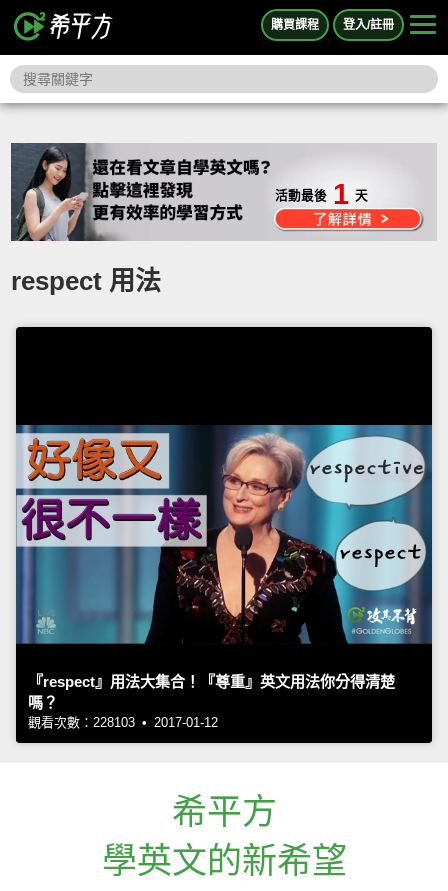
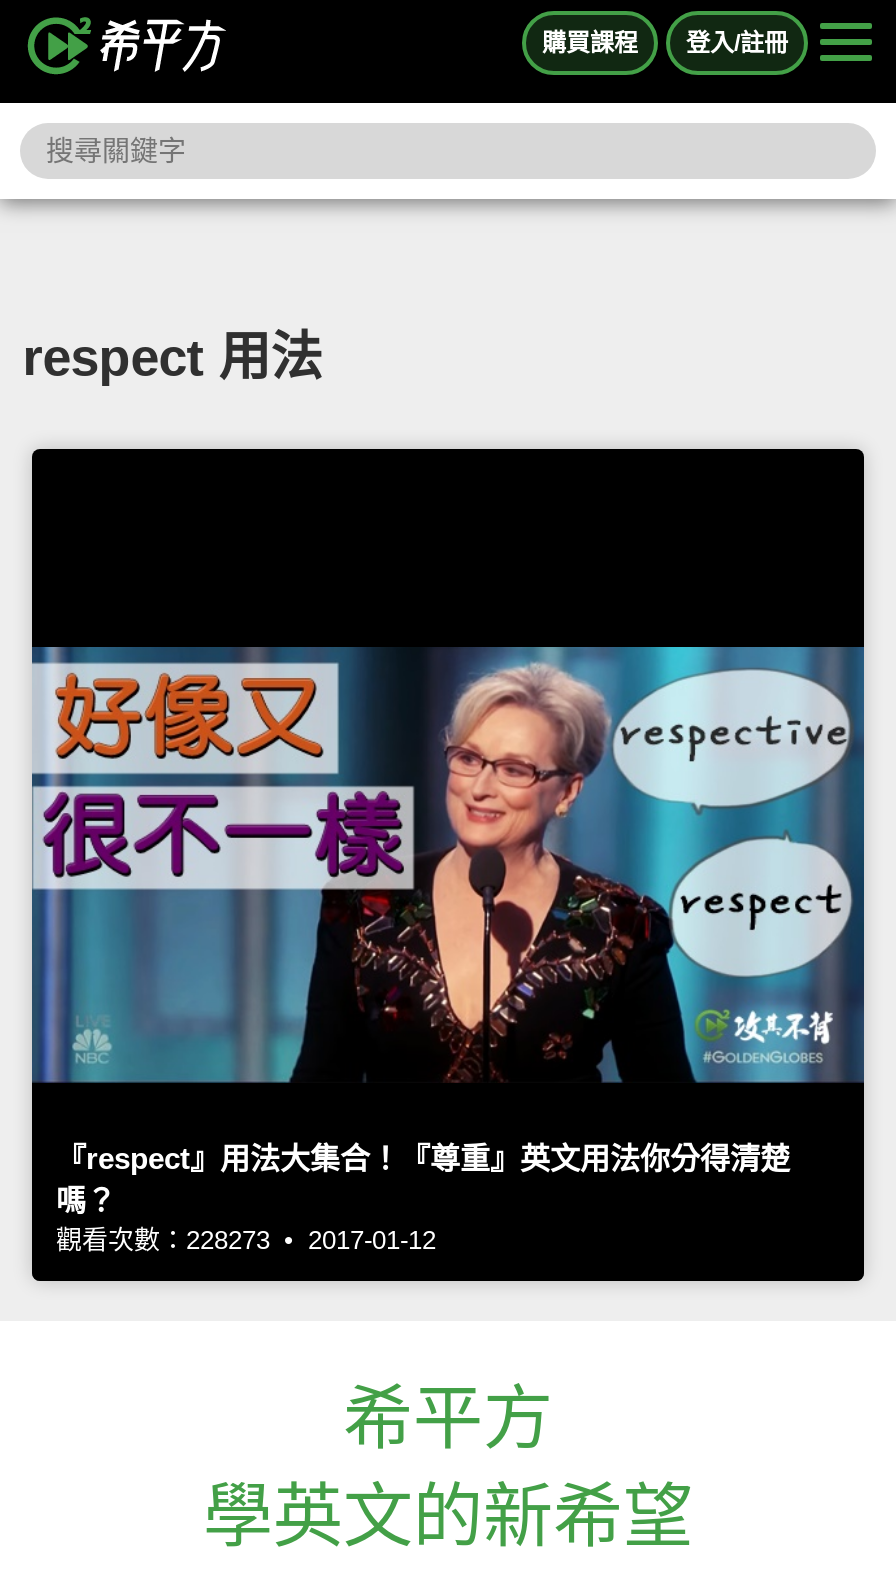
[275,178,368,210] 活動最後 1 天 -> none
[28,714,218,729] 觀看次數：228103 • 2017-01-12 -> [56,1225,436,1255] 觀看次數：228273 • 2017-01-12

